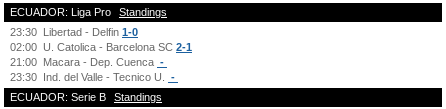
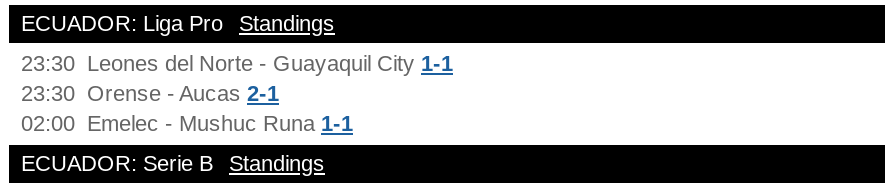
[10,26,192,83] 23:30 Libertad - Delfin 1-0 | 02:00 U. Catolica - Barcelona SC 2-1 | 21:00 Macara - Dep. Cuenca - | 23:30 Ind. del Valle - Tecnico U. - -> [21,51,453,135] 23:30 Leones del Norte - Guayaquil City 1-1 | 23:30 Orense - Aucas 2-1 | 02:00 Emelec - Mushuc Runa 1-1

